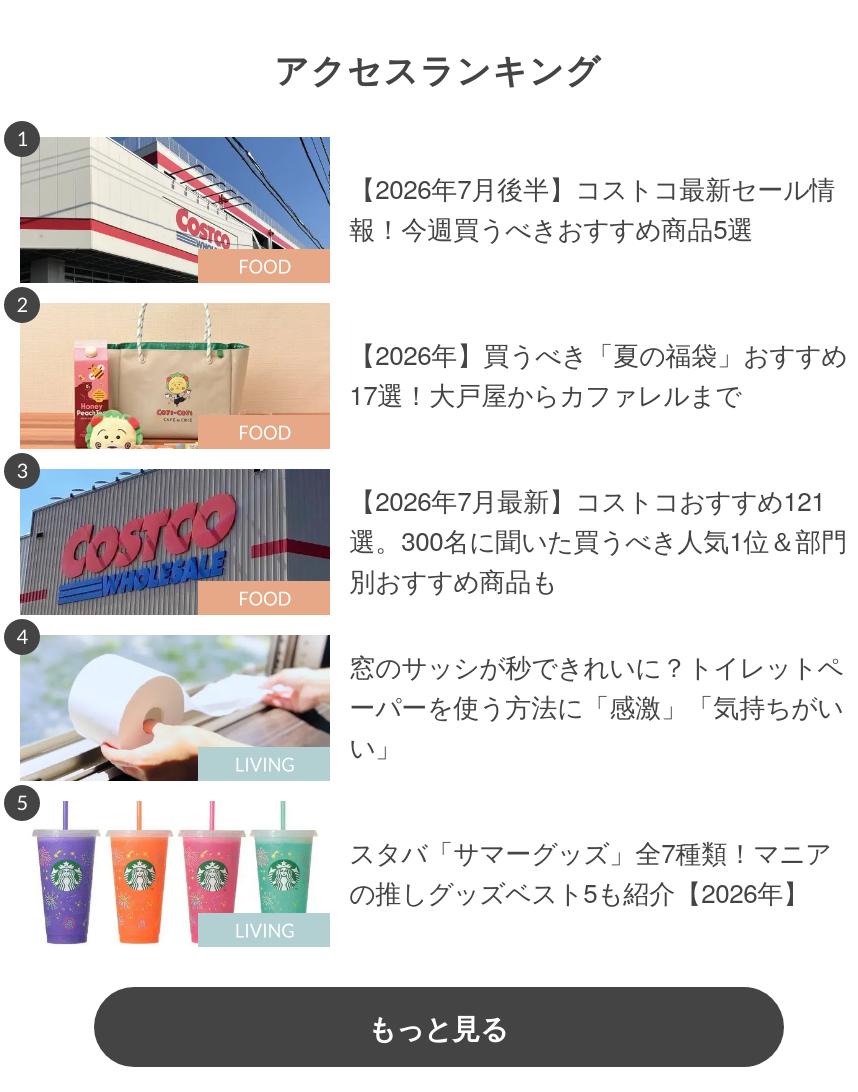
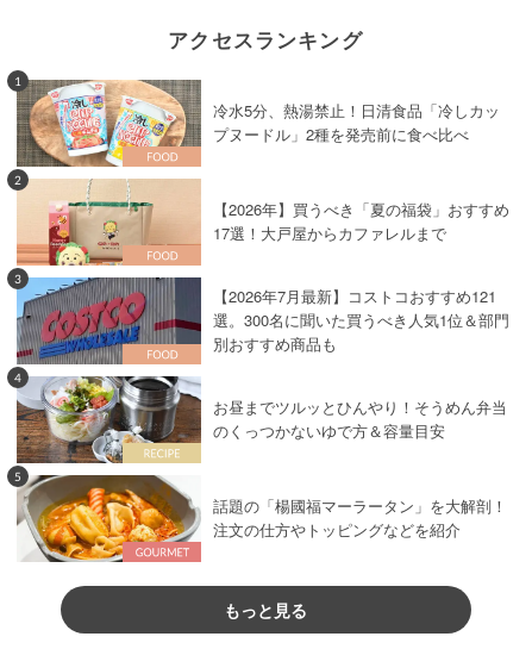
[18,135,835,285] [image] | 【2026年7月後半】コストコ最新セール情 | 報！今週買うべきおすすめ商品5選 -> [15,79,500,168] [image] | 冷水5分、熱湯禁止！日清食品「冷しカッ | プヌードル」2種を発売前に食べ比べ
[20,635,843,783] [image] | 窓のサッシが秒できれいに？トイレットペ | ーパーを使う方法に「感激」「気持ちがい | い」 -> [15,375,507,464] [image] | お昼までツルッとひんやり！そうめん弁当 | のくっつかないゆで方＆容量目安
[20,801,831,947] [image] | スタバ「サマーグッズ」全7種類！マニア | の推しグッズベスト5も紹介【2026年】 -> [15,474,507,563] [image] | 話題の「楊國福マーラータン」を大解剖！ | 注文の仕方やトッピングなどを紹介

